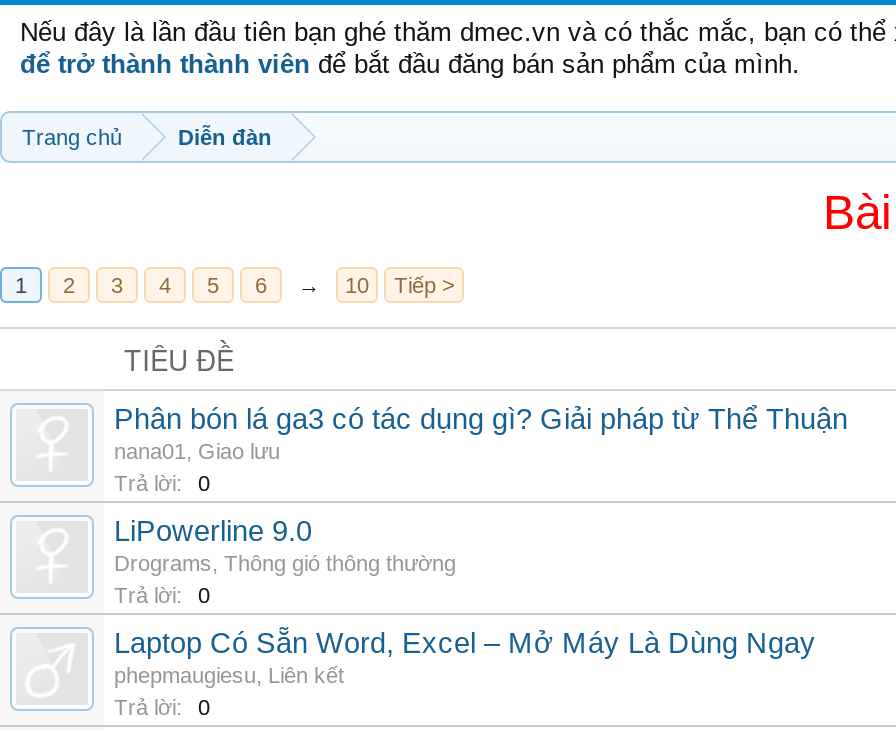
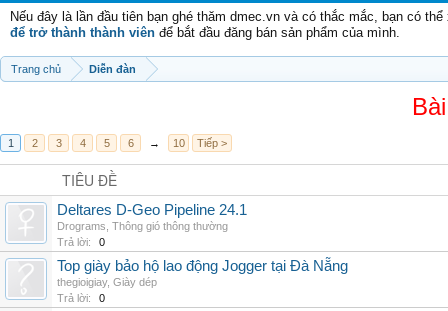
[114,403,848,547] Phân bón lá ga3 có tác dụng gì? Giải pháp từ Thể Thuận | nana01, Giao lưu | Trả lời: | 0 | LiPowerline 9.0 -> [57,202,247,218] Deltares D-Geo Pipeline 24.1
[114,627,816,687] Laptop Có Sẵn Word, Excel – Mở Máy Là Dùng Ngay | phepmaugiesu, Liên kết -> [57,258,348,288] Top giày bảo hộ lao động Jogger tại Đà Nẵng | thegioigiay, Giày dép

